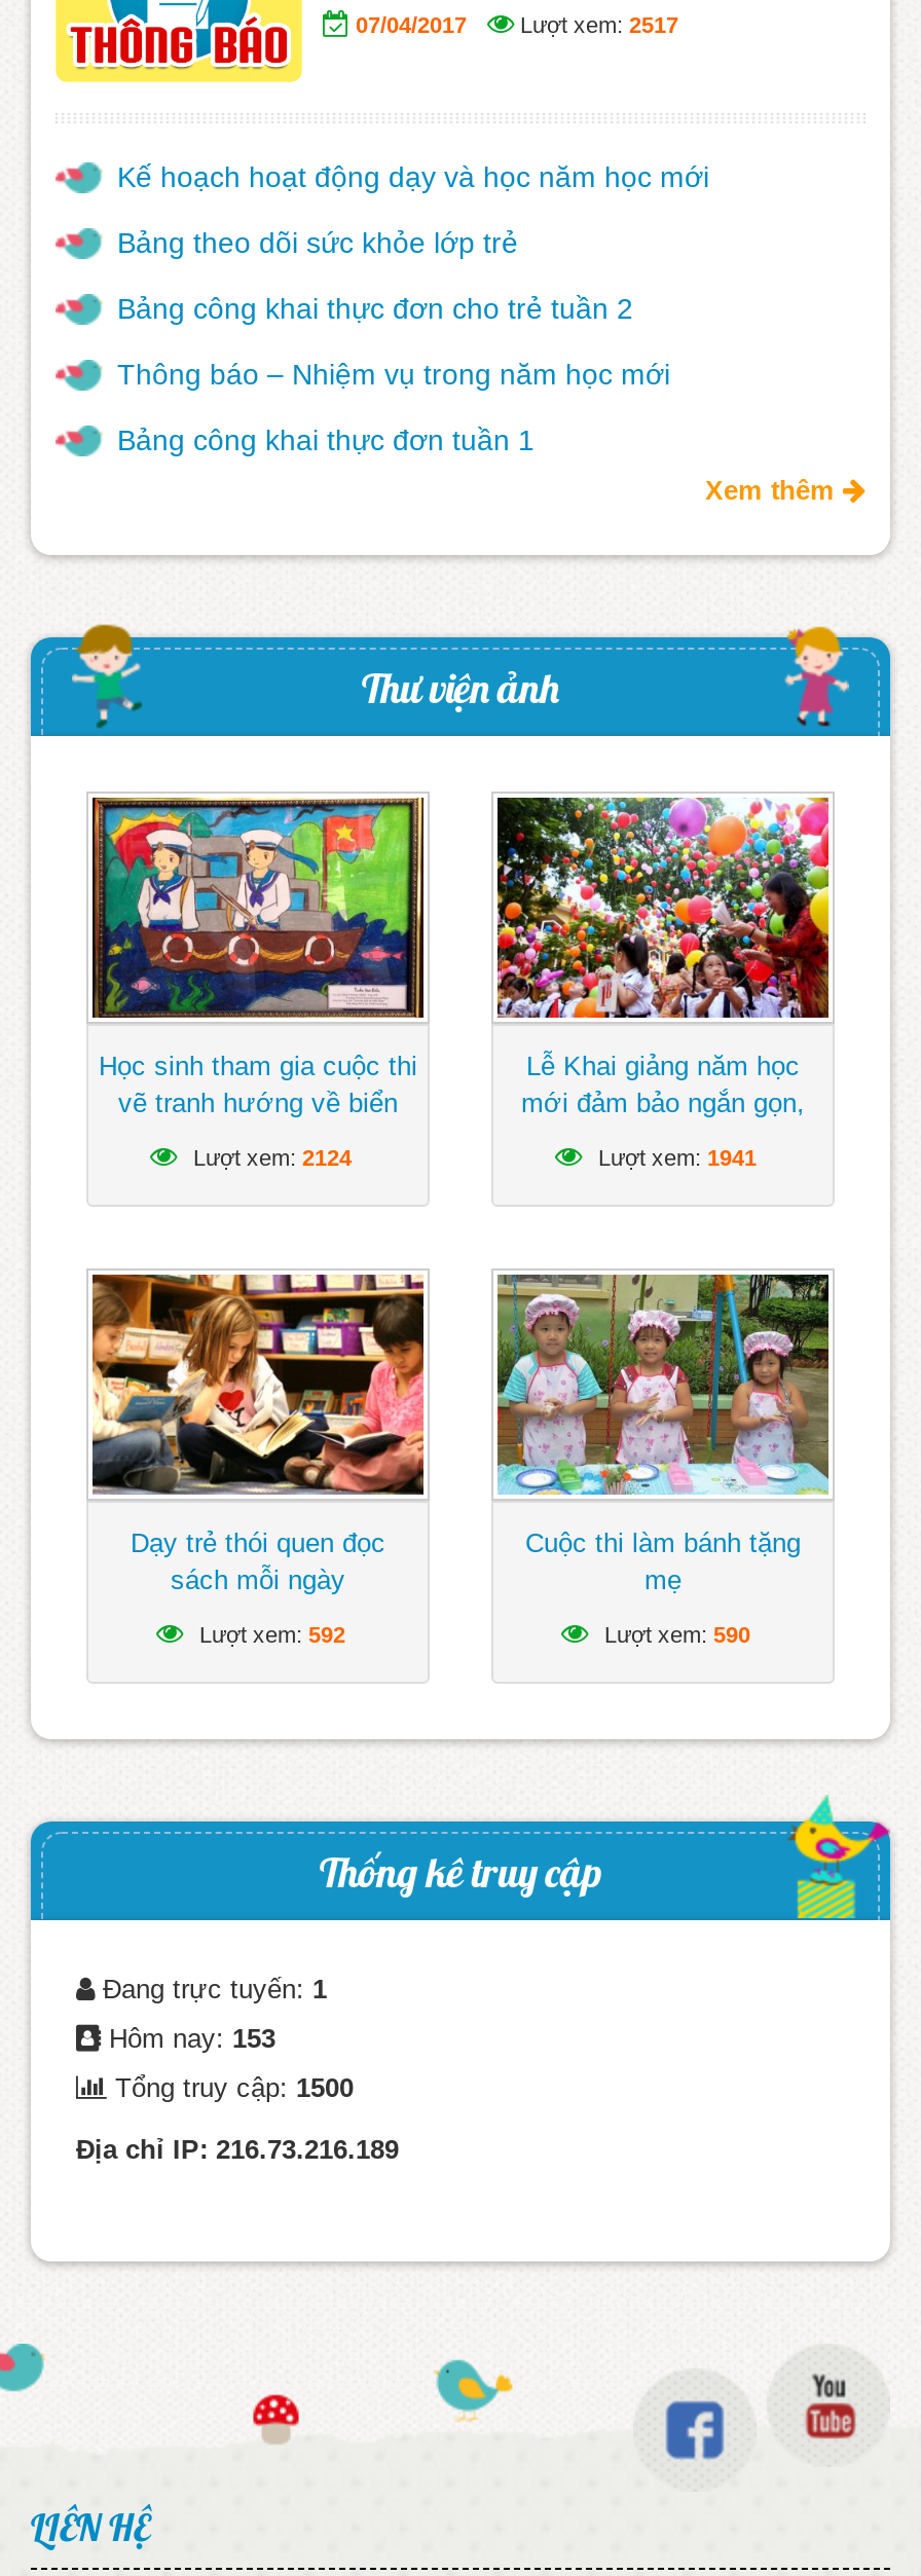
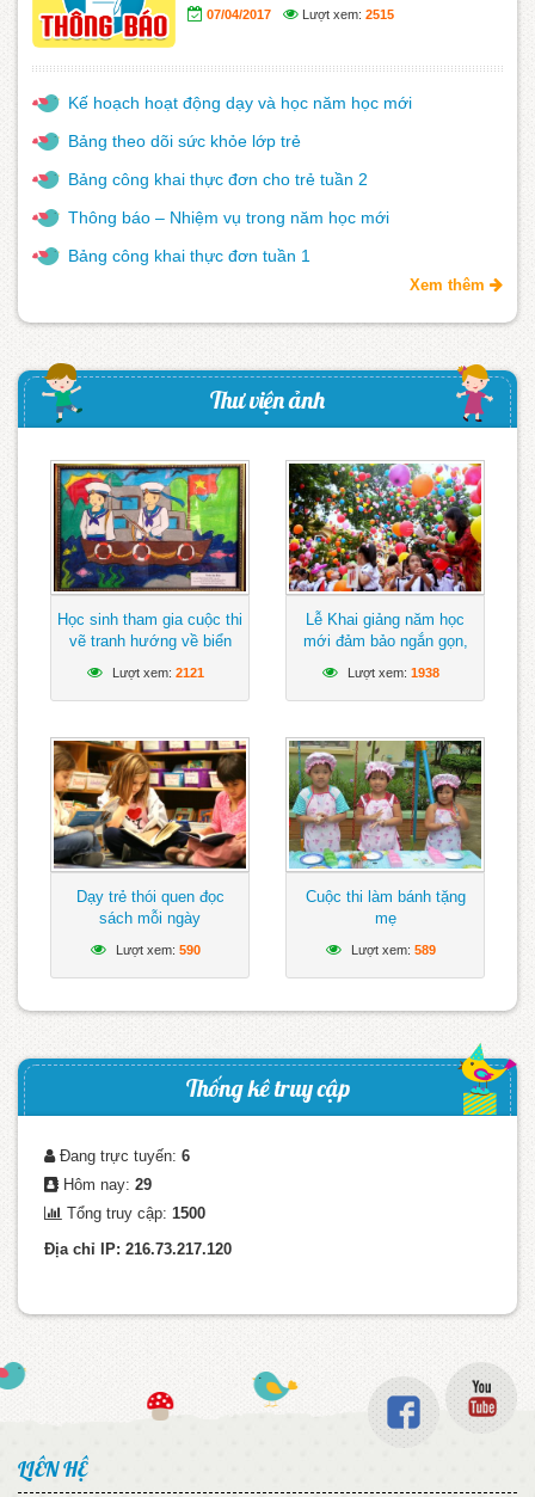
[356,11,678,36] 07/04/2017 Lượt xem: 2517 -> [207,7,394,21] 07/04/2017 Lượt xem: 2515
[187,1145,352,1170] Lượt xem: 2124 -> [109,665,204,680] Lượt xem: 2121
[592,1145,757,1170] Lượt xem: 1941 -> [344,665,439,680] Lượt xem: 1938
[193,1623,345,1648] Lượt xem: 592 -> [112,943,201,957] Lượt xem: 590
[598,1623,750,1648] Lượt xem: 590 -> [348,943,436,957] Lượt xem: 589
[95,1974,327,2005] Đang trực tuyến: 1 -> [55,1147,190,1165] Đang trực tuyến: 6
[101,2024,275,2055] Hôm nay: 153 -> [59,1176,152,1194] Hôm nay: 29
[76,2135,399,2166] Địa chỉ IP: 216.73.216.189 -> [44,1241,232,1259] Địa chỉ IP: 216.73.217.120

